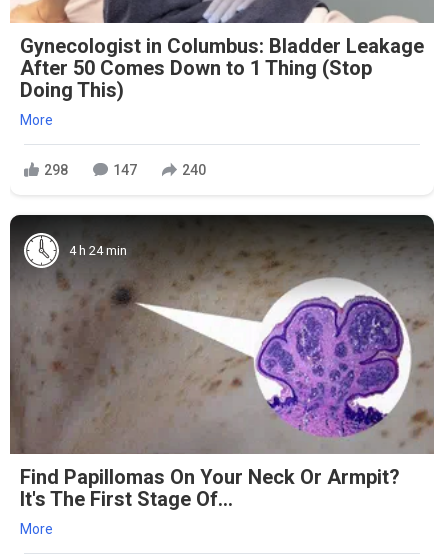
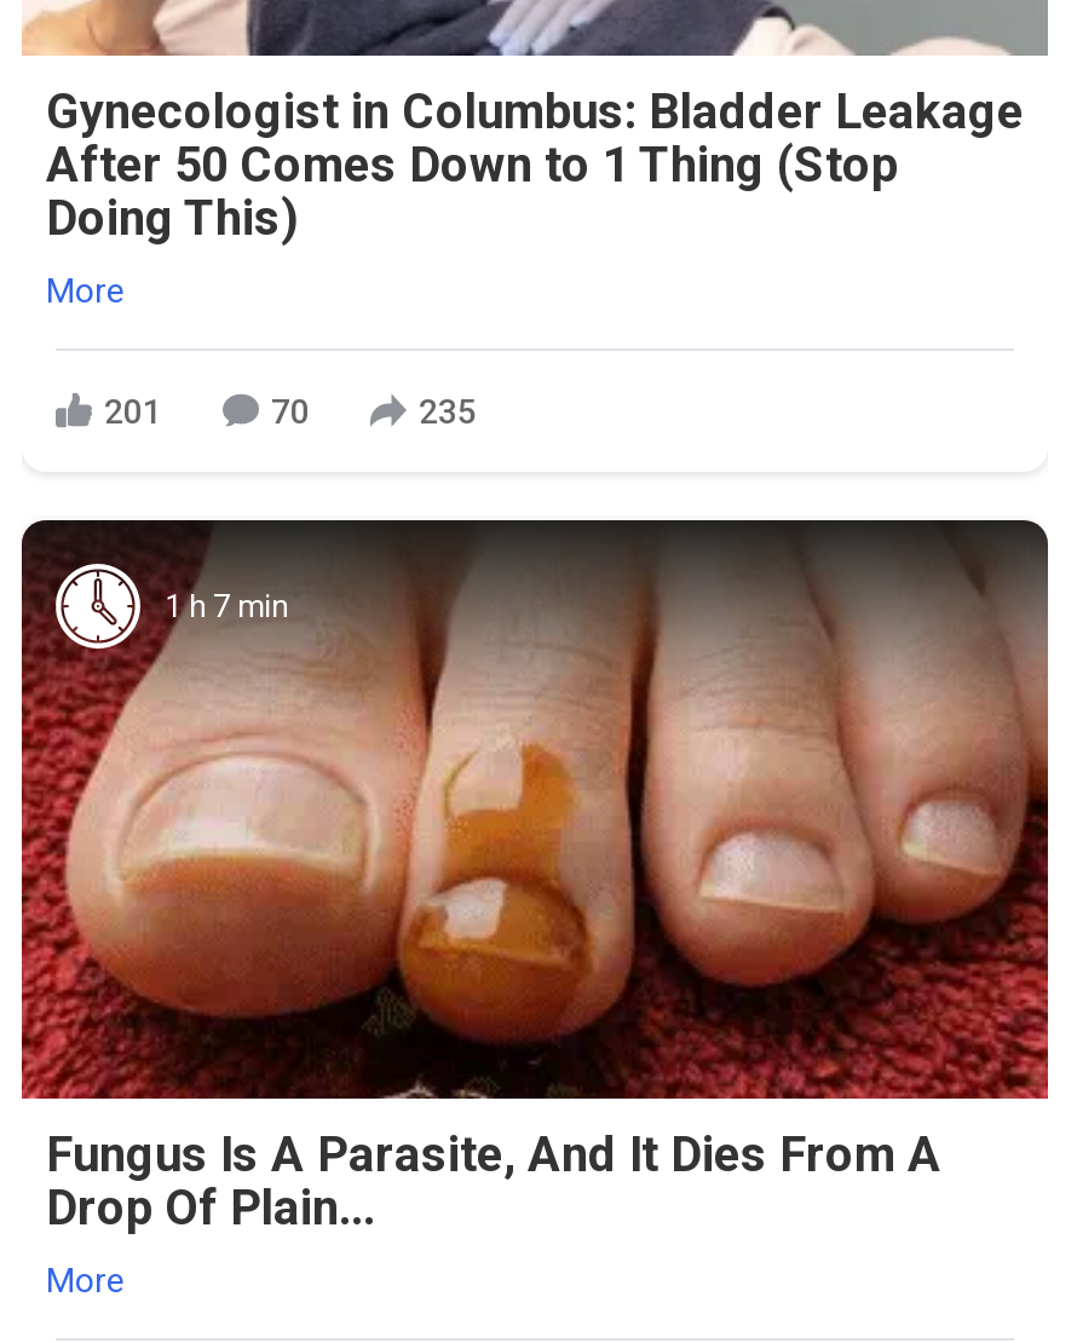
[44,162,206,178] 298 | 147 | 240 -> [104,392,477,430] 201 | 70 | 235
[9,226,435,455] [image] | 4 h 24 min -> [22,557,1050,1101] [image] | 1 h 7 min
[20,465,400,511] Find Papillomas On Your Neck Or Armpit? | It's The First Stage Of... -> [46,1125,941,1236] Fungus Is A Parasite, And It Dies From A | Drop Of Plain...

